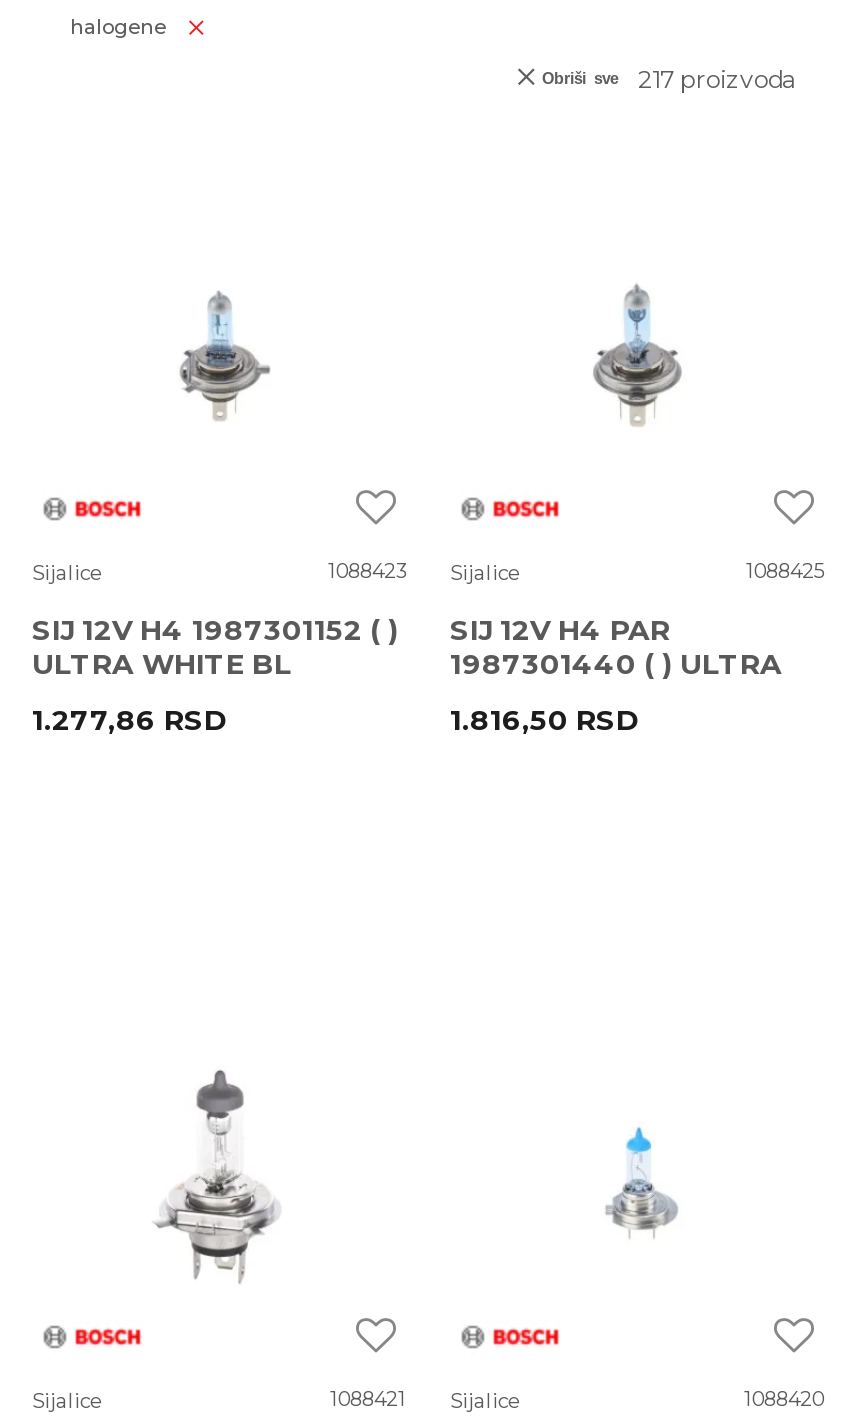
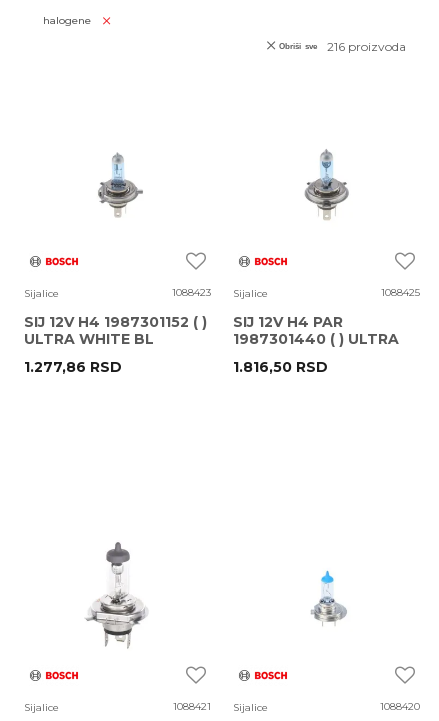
[638,64,796,94] 217 proizvoda -> [327,39,406,54] 216 proizvoda

